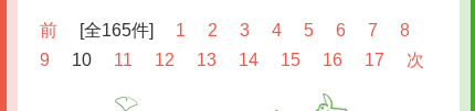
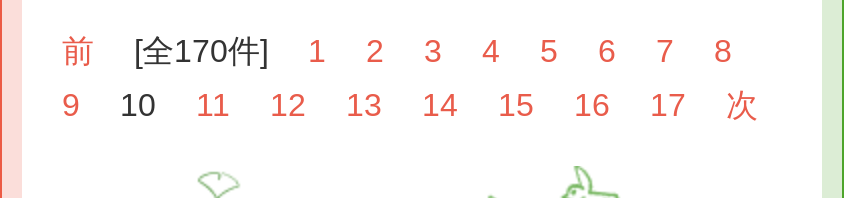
[40,21,410,40] 前 [全165件] 1 2 3 4 5 6 7 8 -> [62,35,732,69] 前 [全170件] 1 2 3 4 5 6 7 8

